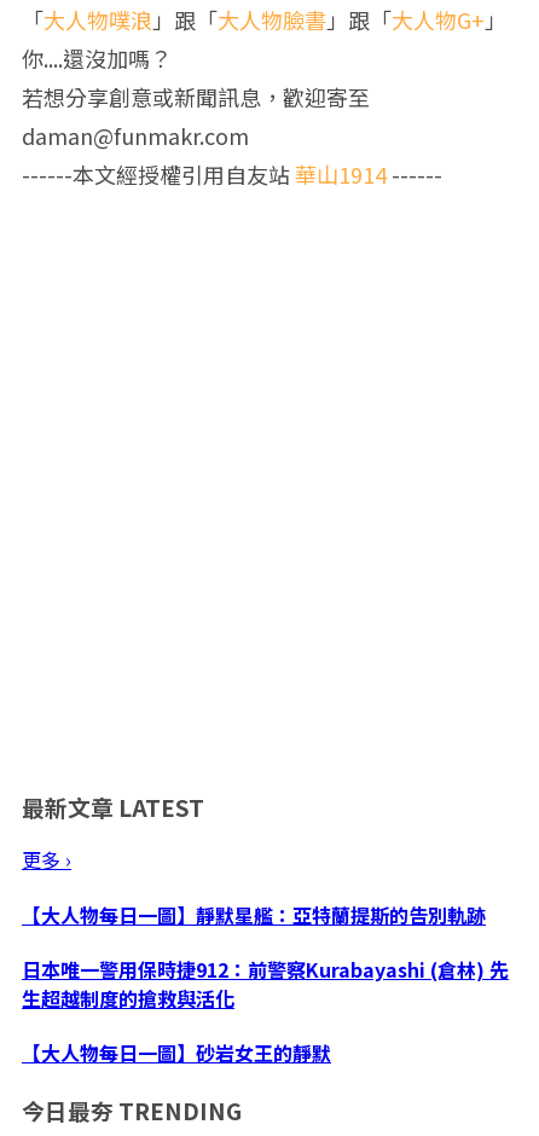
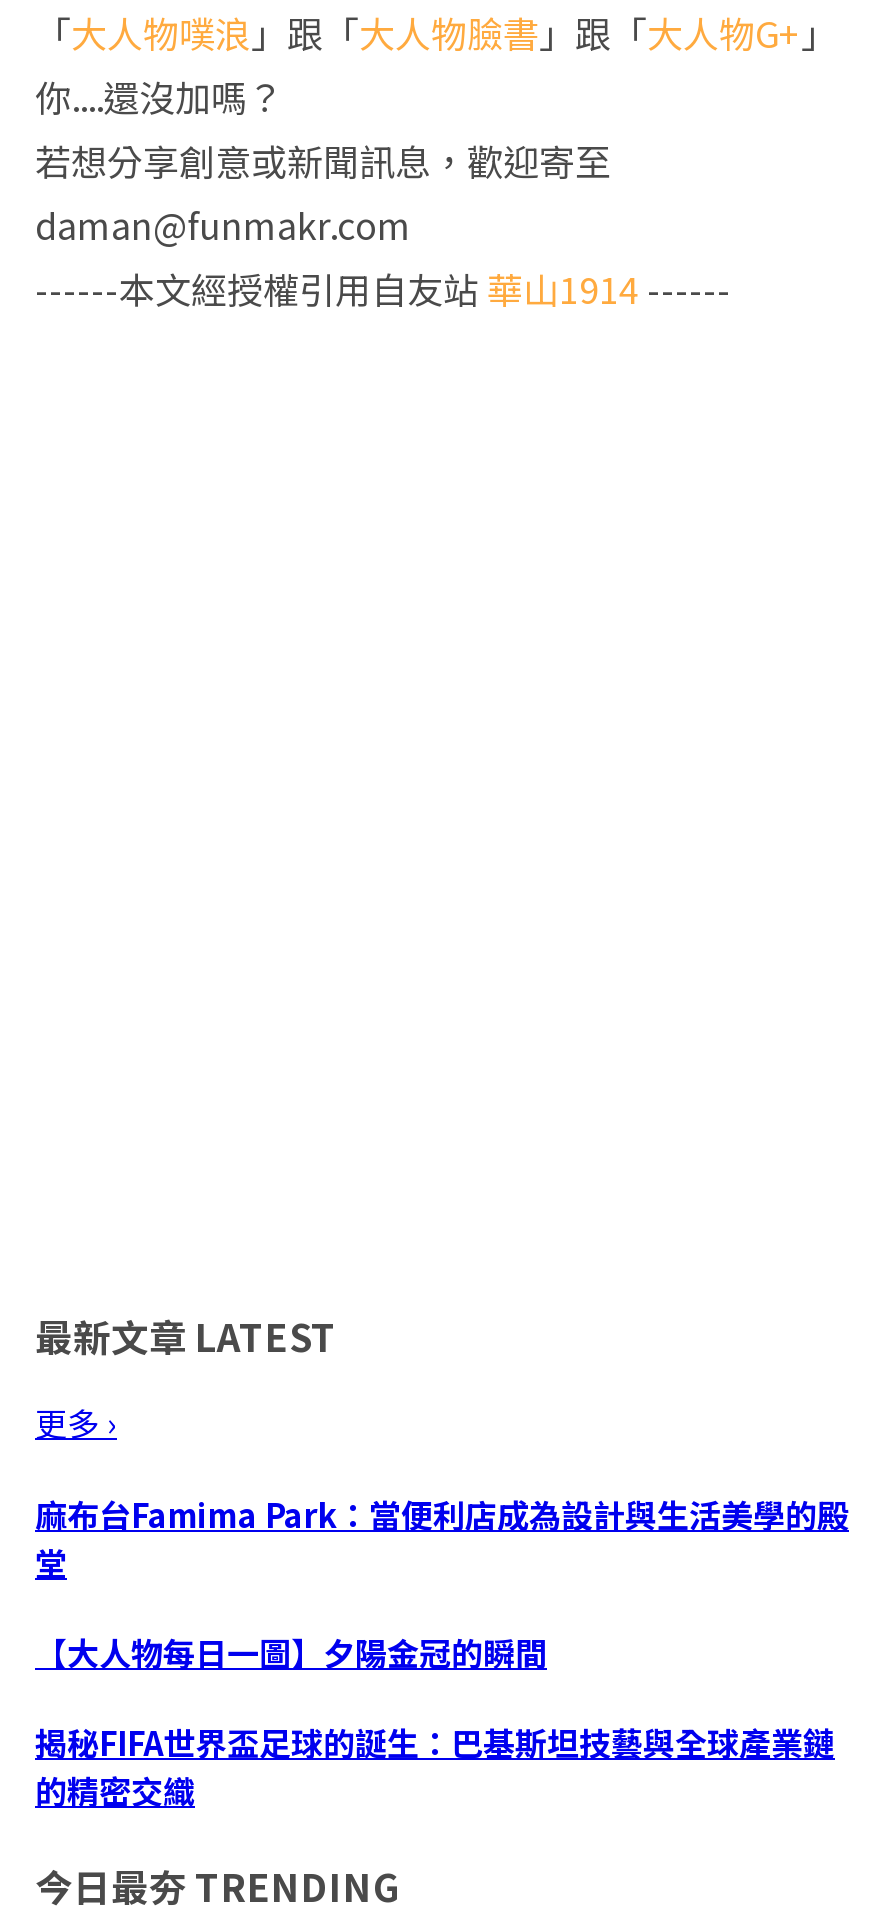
[22,900,486,929] 【大人物每日一圖】靜默星艦：亞特蘭提斯的告別軌跡 -> [35,1489,849,1585] 麻布台Famima Park：當便利店成為設計與生活美學的殿 | 堂
[22,955,509,1013] 日本唯一警用保時捷912：前警察Kurabayashi (倉林) 先 | 生超越制度的搶救與活化 -> [35,1628,547,1676] 【大人物每日一圖】夕陽金冠的瞬間
[22,1038,331,1067] 【大人物每日一圖】砂岩女王的靜默 -> [35,1718,835,1814] 揭秘FIFA世界盃足球的誕生：巴基斯坦技藝與全球產業鏈 | 的精密交織

